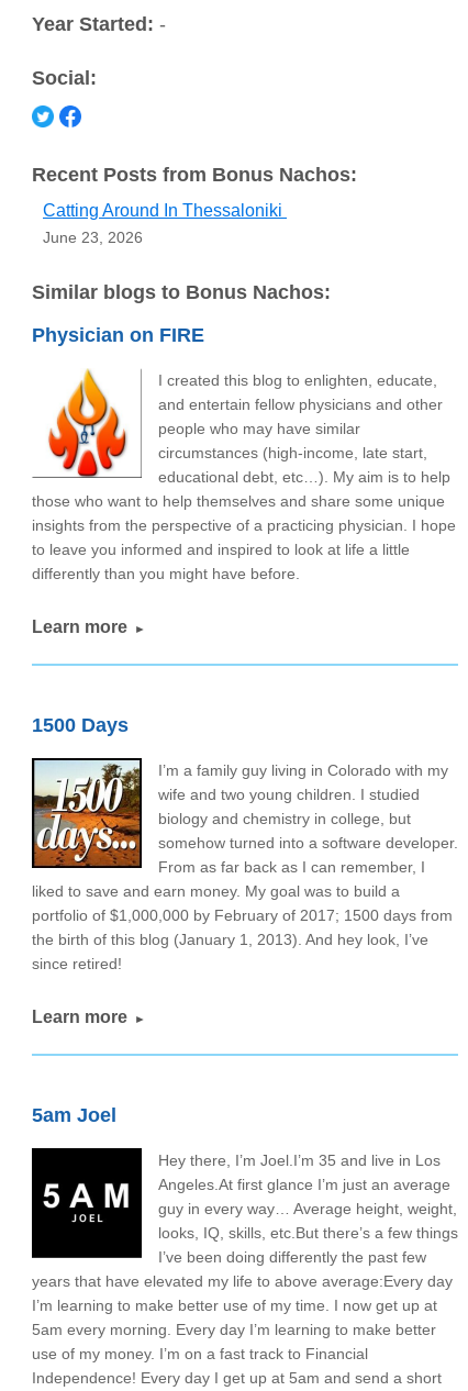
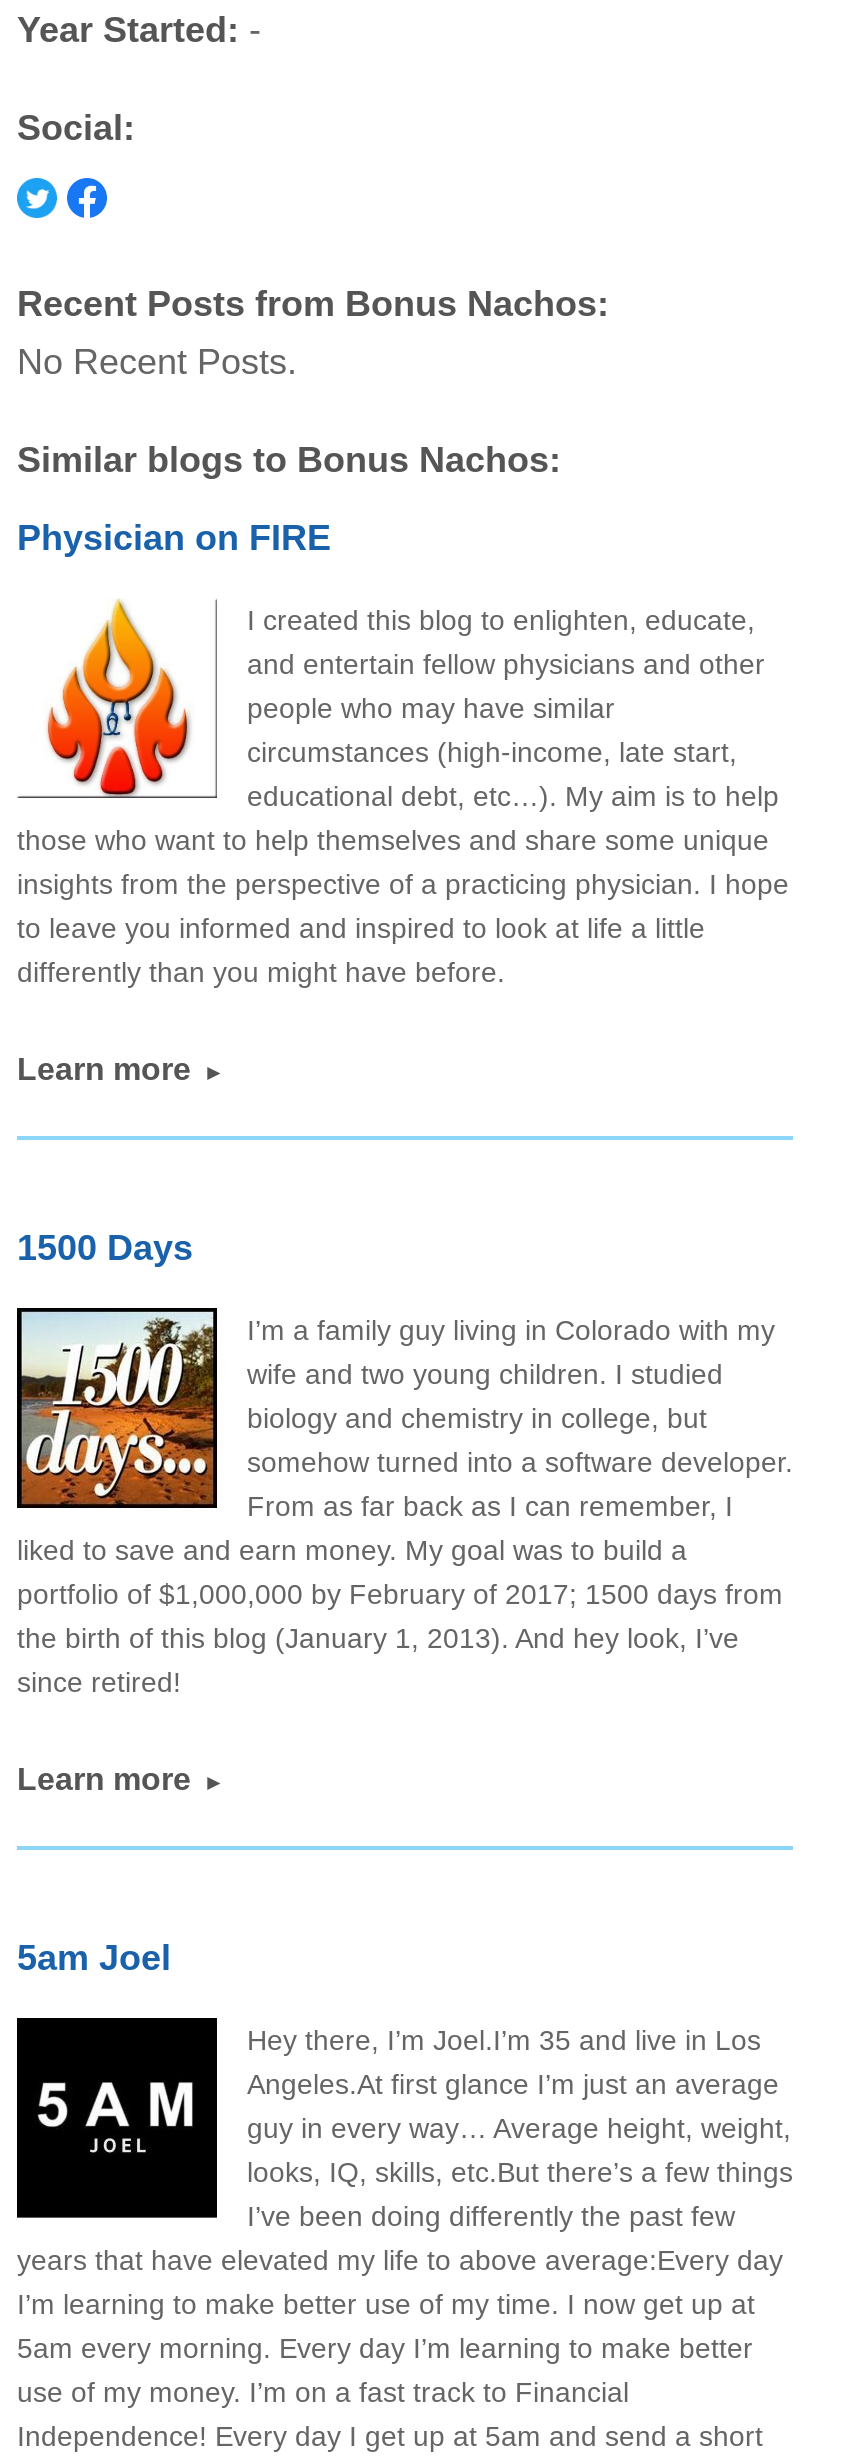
[43,202,287,247] Catting Around In Thessaloniki | June 23, 2026 -> [17,343,297,383] No Recent Posts.

